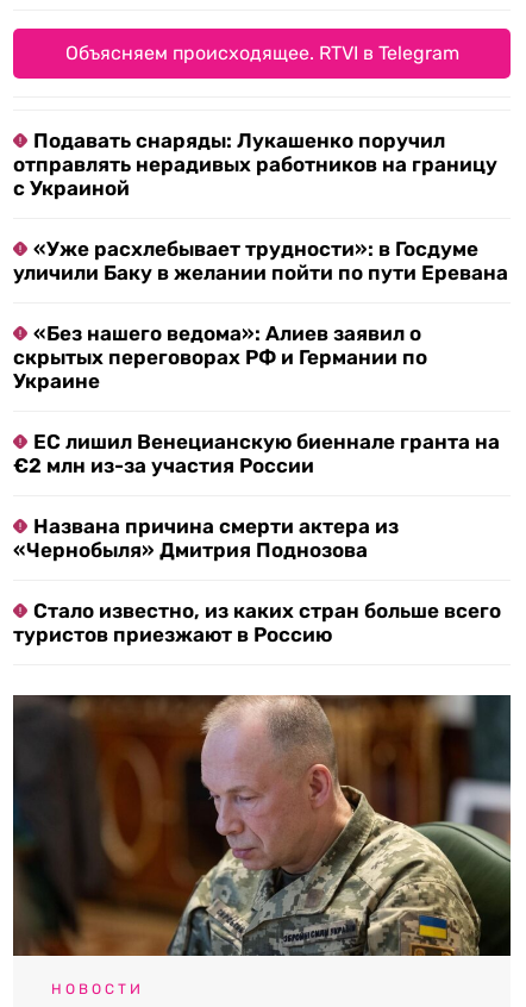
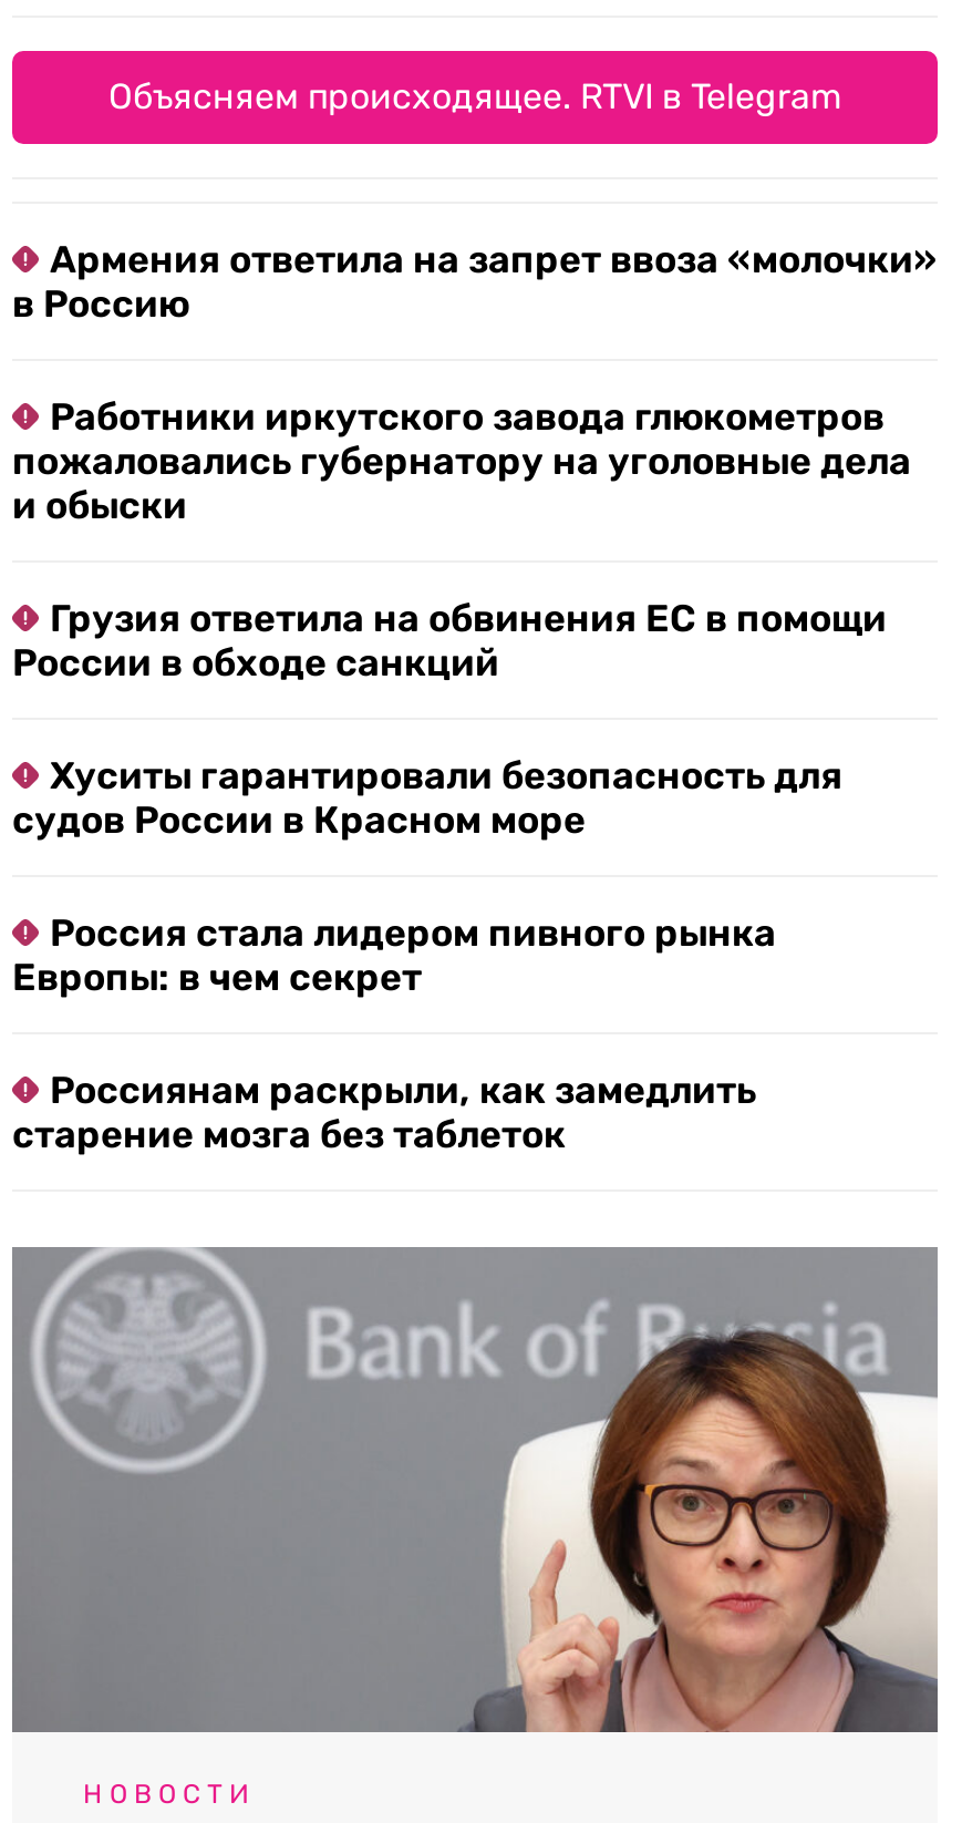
[13,129,497,200] Подавать снаряды: Лукашенко поручил | отправлять нерадивых работников на границу | с Украиной -> [12,237,938,326] Армения ответила на запрет ввоза «молочки» | в Россию
[13,237,508,285] «Уже расхлебывает трудности»: в Госдуме | уличили Баку в желании пойти по пути Еревана -> [12,395,911,527] Работники иркутского завода глюкометров | пожаловались губернатору на уголовные дела | и обыски
[13,322,427,393] «Без нашего ведома»: Алиев заявил о | скрытых переговорах РФ и Германии по | Украине -> [12,596,887,685] Грузия ответила на обвинения ЕС в помощи | России в обходе санкций
[13,430,500,477] ЕС лишил Венецианскую биеннале гранта на | €2 млн из-за участия России -> [12,753,842,842] Хуситы гарантировали безопасность для | судов России в Красном море
[13,514,399,562] Названа причина смерти актера из | «Чернобыля» Дмитрия Поднозова -> [12,911,776,999] Россия стала лидером пивного рынка | Европы: в чем секрет
[13,599,501,646] Стало известно, из каких стран больше всего | туристов приезжают в Россию -> [12,1068,756,1156] Россиянам раскрыли, как замедлить | старение мозга без таблеток
[13,695,512,957] [image] -> [12,1247,940,1734] [image]

